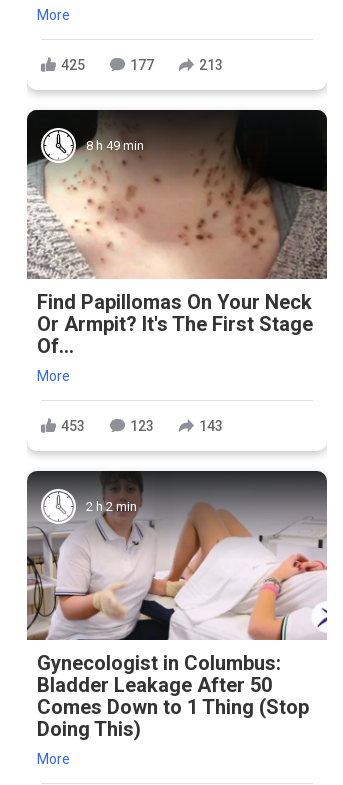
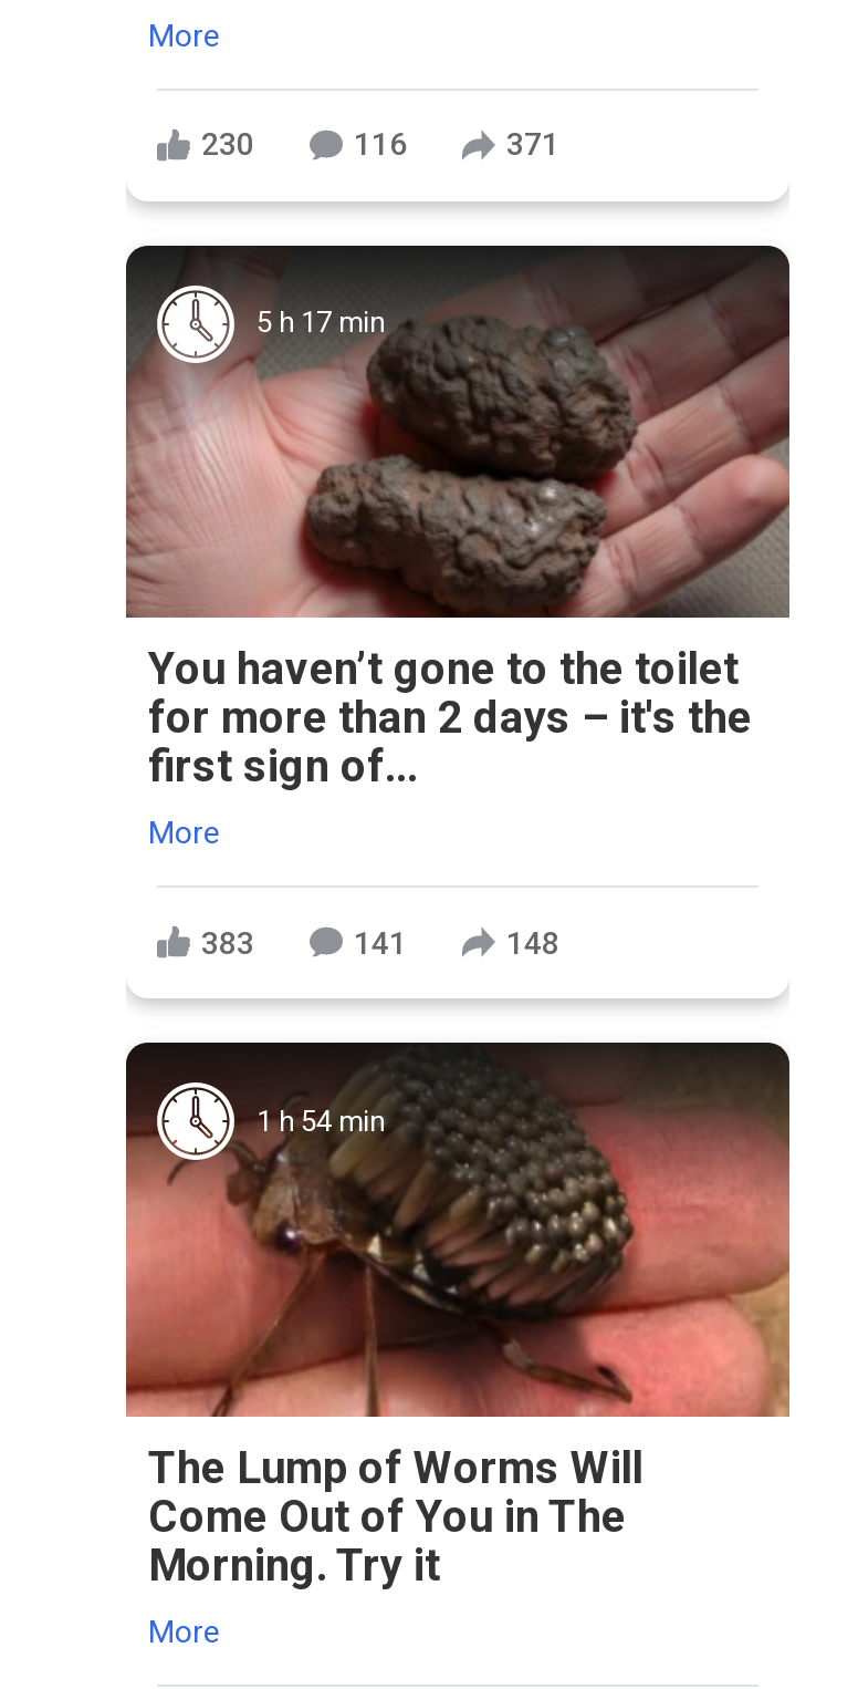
[61,57,223,73] 425 | 177 | 213 -> [201,126,559,161] 230 | 116 | 371
[27,114,328,279] [image] | 8 h 49 min -> [126,252,792,620] [image] | 5 h 17 min
[37,290,313,358] Find Papillomas On Your Neck | Or Armpit? It's The First Stage | Of... -> [148,642,752,792] You haven’t gone to the toilet | for more than 2 days – it's the | first sign of...
[61,417,223,433] 453 | 123 | 143 -> [201,924,559,960] 383 | 141 | 148
[26,474,327,641] [image] | 2 h 2 min -> [126,1049,792,1417] [image] | 1 h 54 min
[37,651,309,741] Gynecologist in Columbus: | Bladder Leakage After 50 | Comes Down to 1 Thing (Stop | Doing This) -> [148,1441,643,1591] The Lump of Worms Will | Come Out of You in The | Morning. Try it

